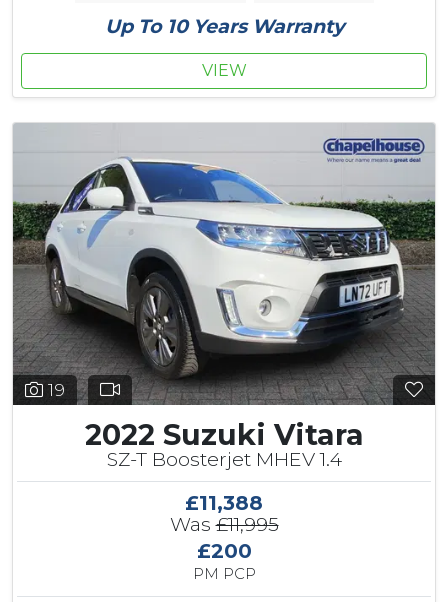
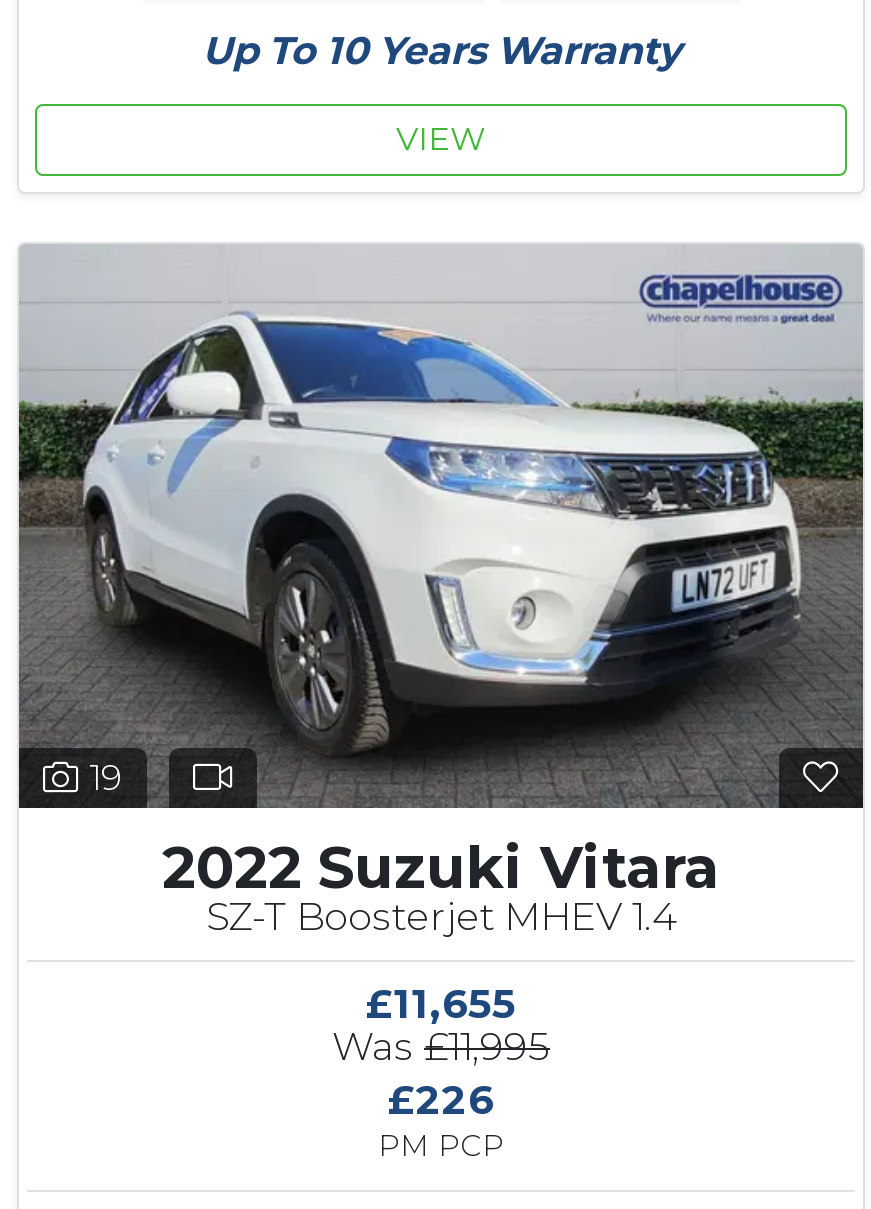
[185,491,263,515] £11,388 -> [366,980,516,1028] £11,655
[196,539,251,563] £200 -> [388,1076,494,1124] £226

